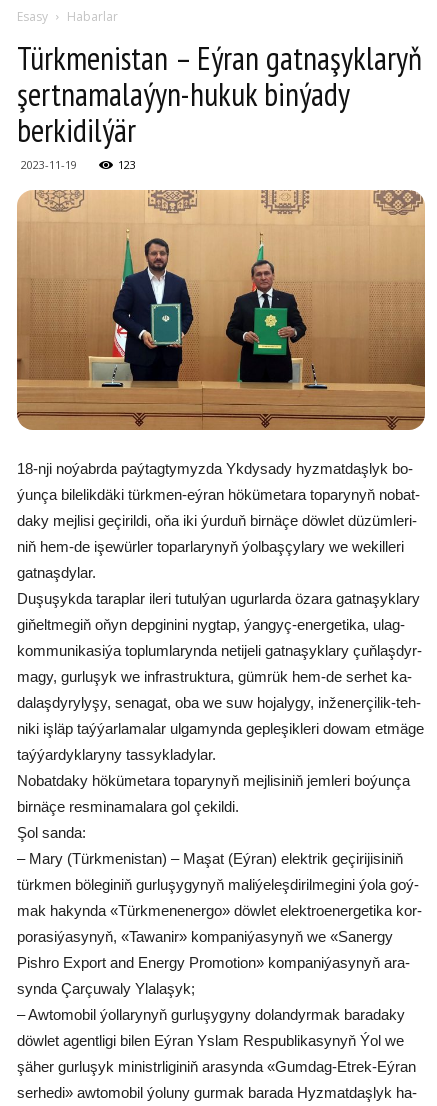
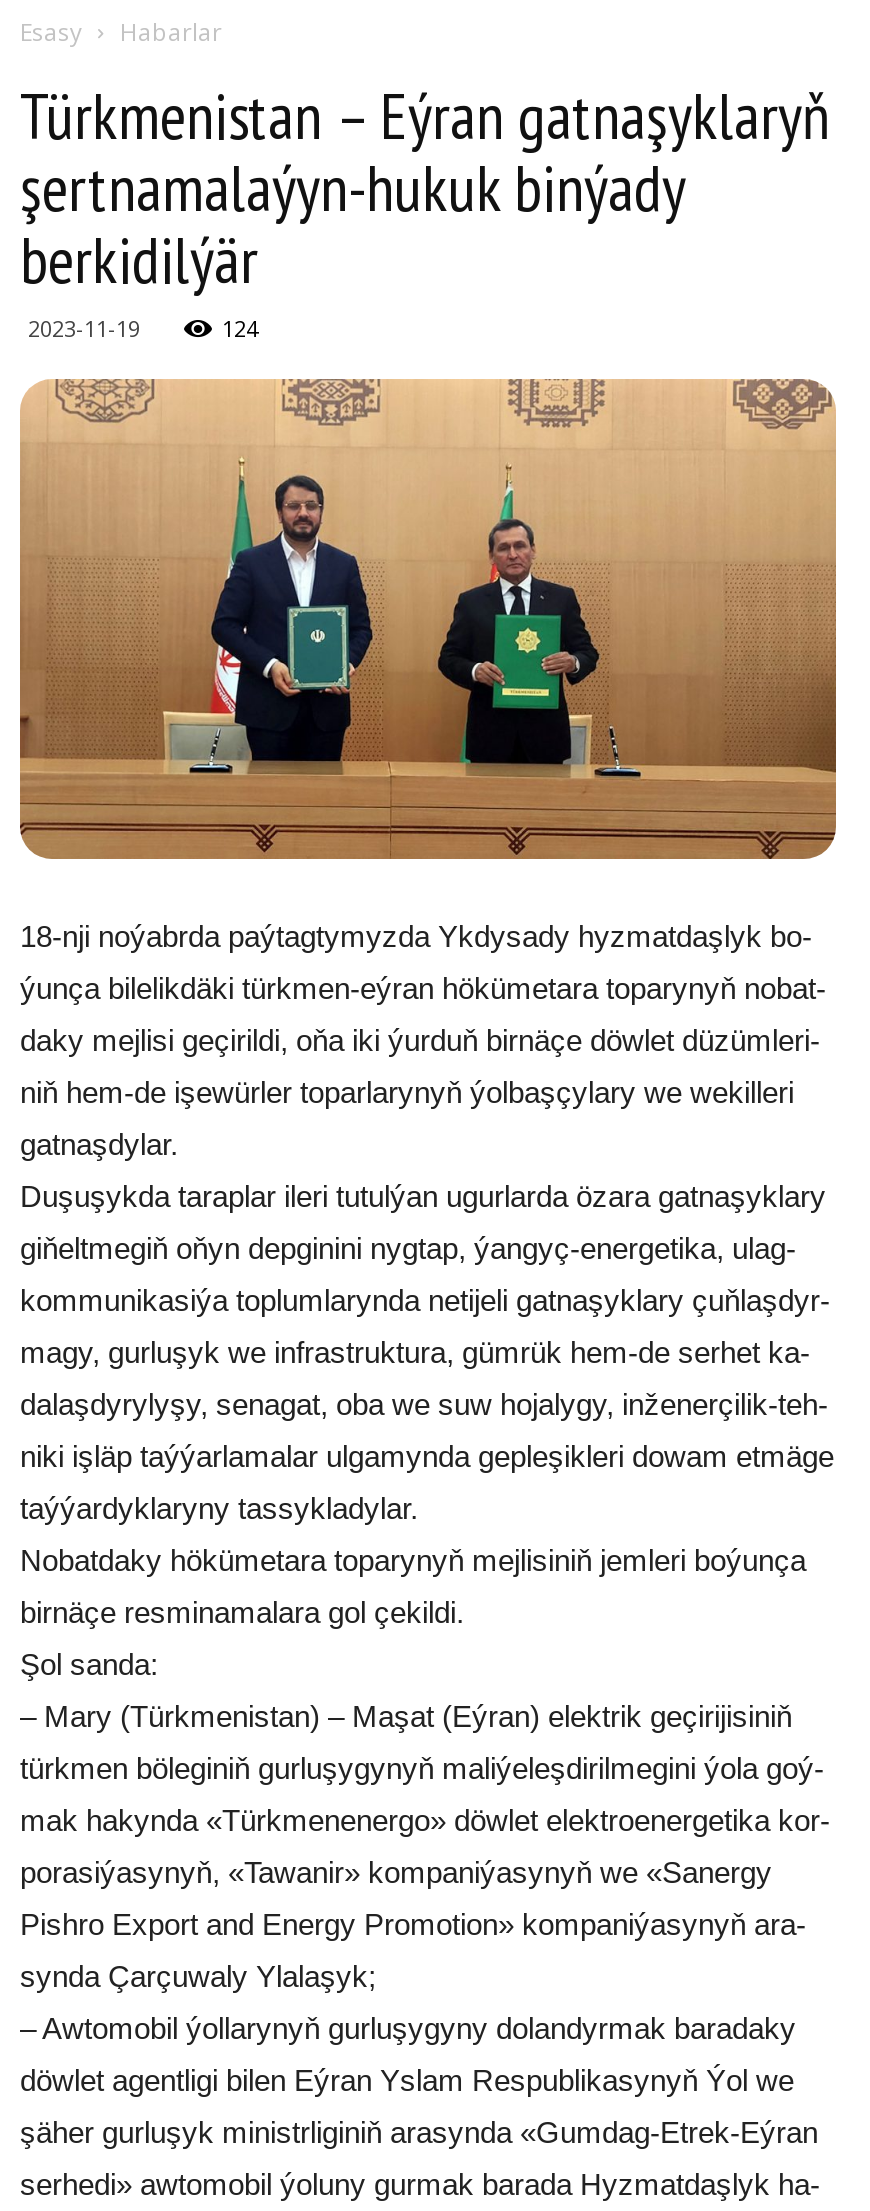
[118,157,136,172] 123 -> [222,313,258,343] 124

